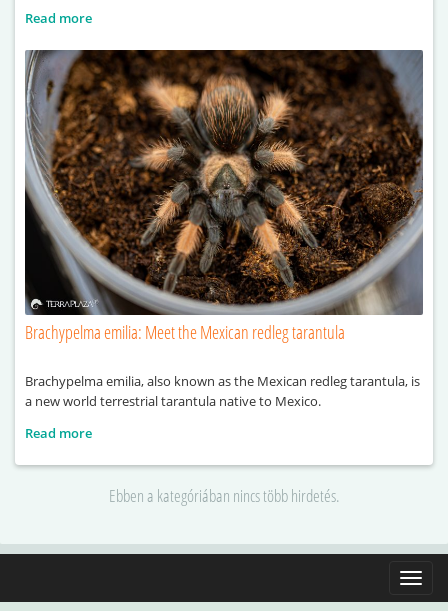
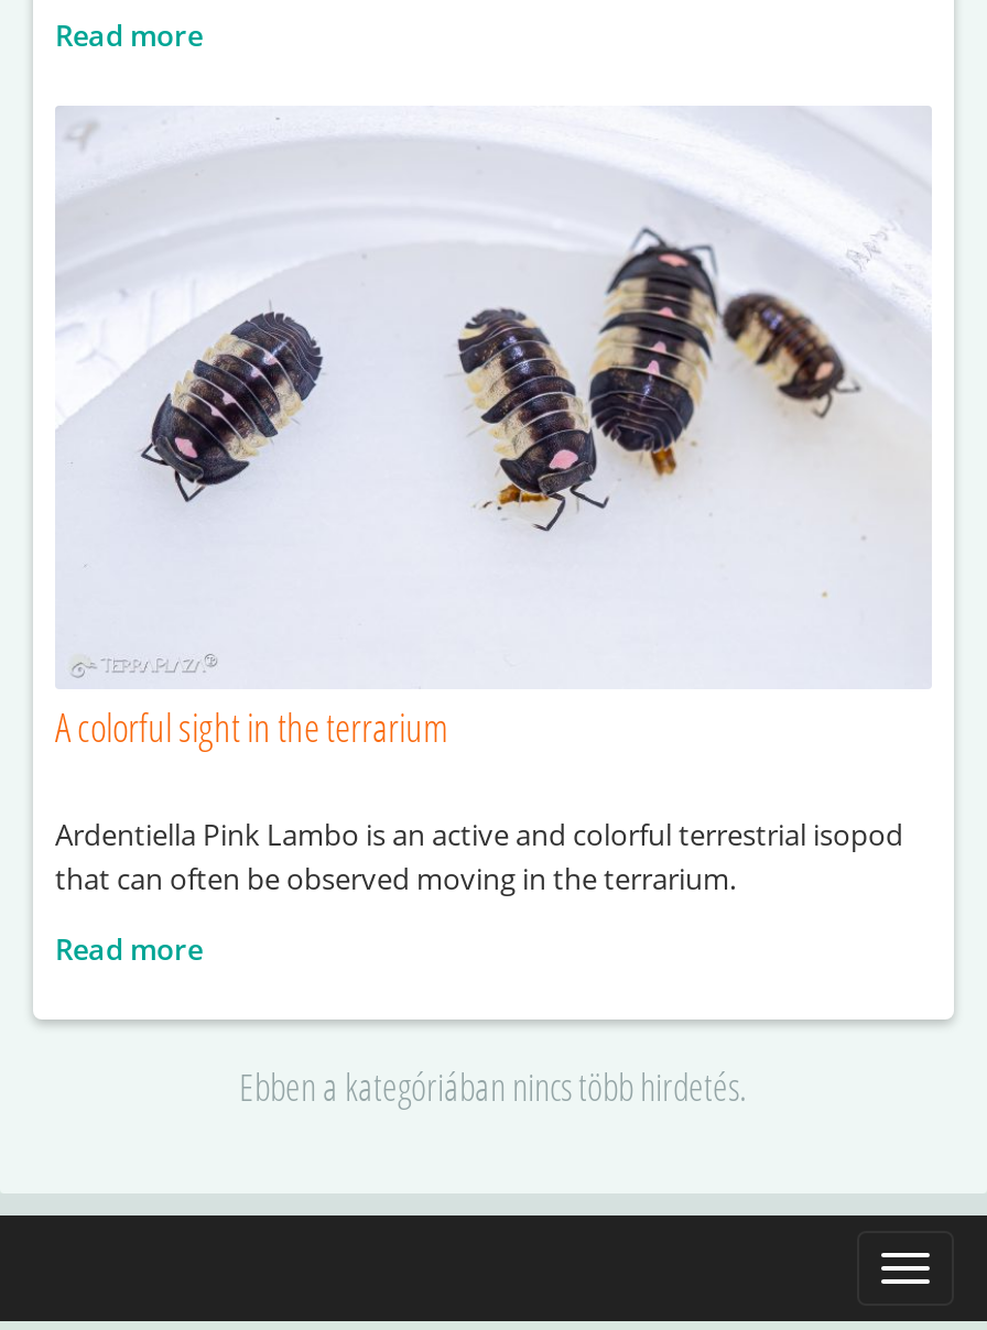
[24,49,424,344] [image] | Brachypelma emilia: Meet the Mexican redleg tarantula -> [55,106,932,754] [image] | A colorful sight in the terrarium
[25,372,420,410] Brachypelma emilia, also known as the Mexican redleg tarantula, is | a new world terrestrial tarantula native to Mexico. -> [55,815,903,899] Ardentiella Pink Lambo is an active and colorful terrestrial isopod | that can often be observed moving in the terrarium.

